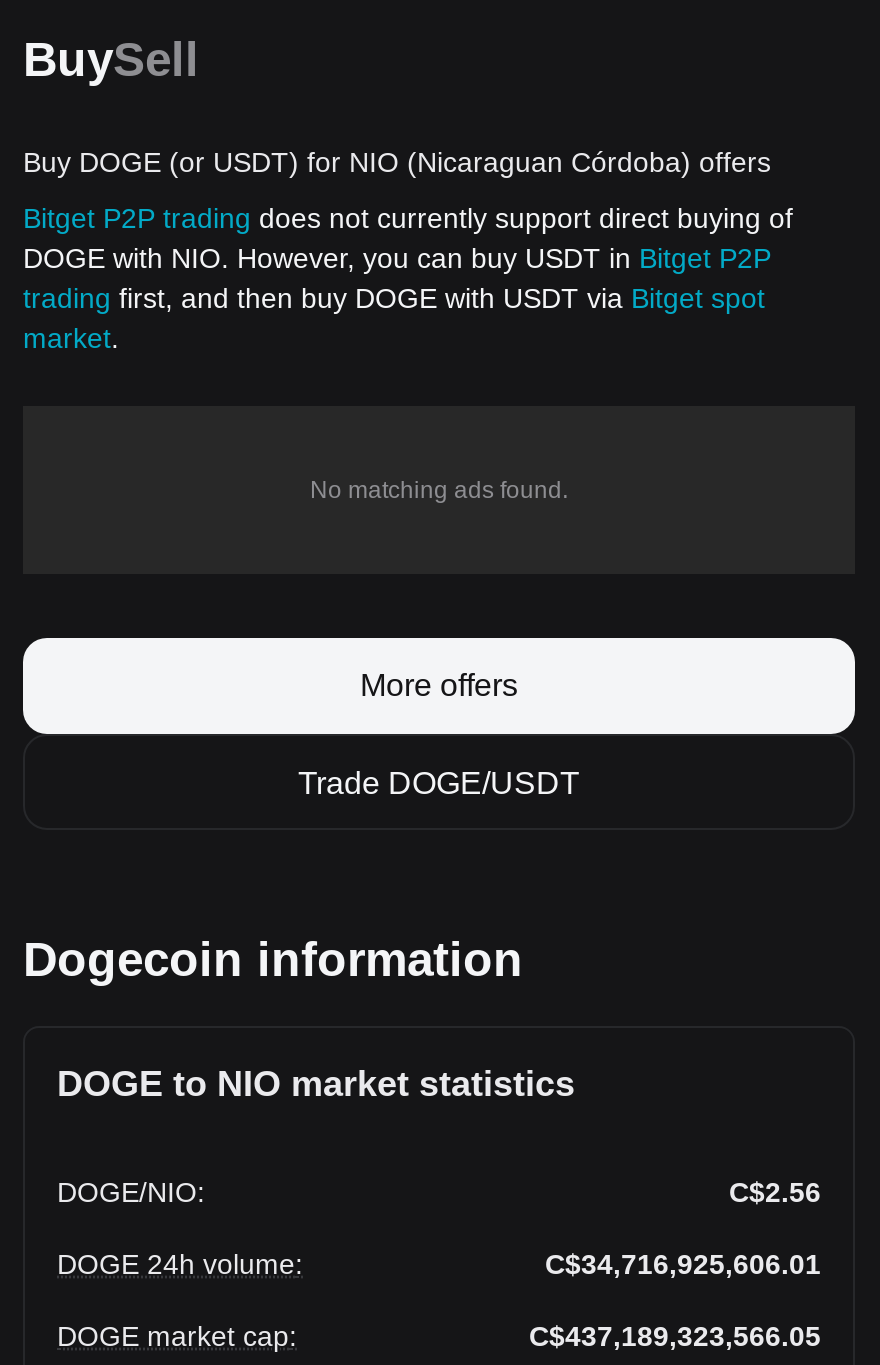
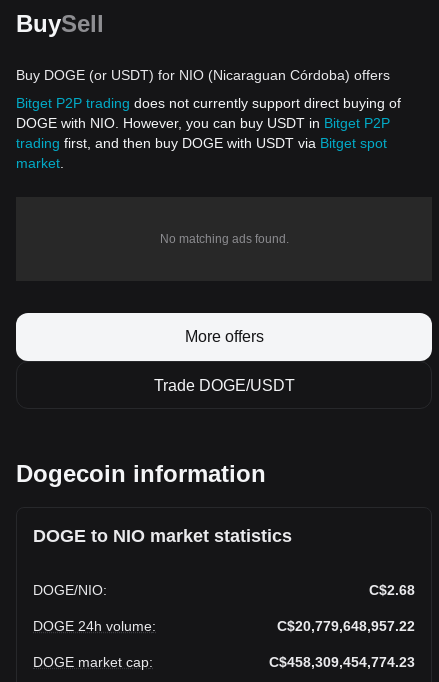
[729,1176,821,1208] C$2.56 -> [369,582,415,598] C$2.68
[545,1248,821,1280] C$34,716,925,606.01 -> [277,618,415,634] C$20,779,648,957.22
[529,1320,821,1352] C$437,189,323,566.05 -> [269,654,415,670] C$458,309,454,774.23

